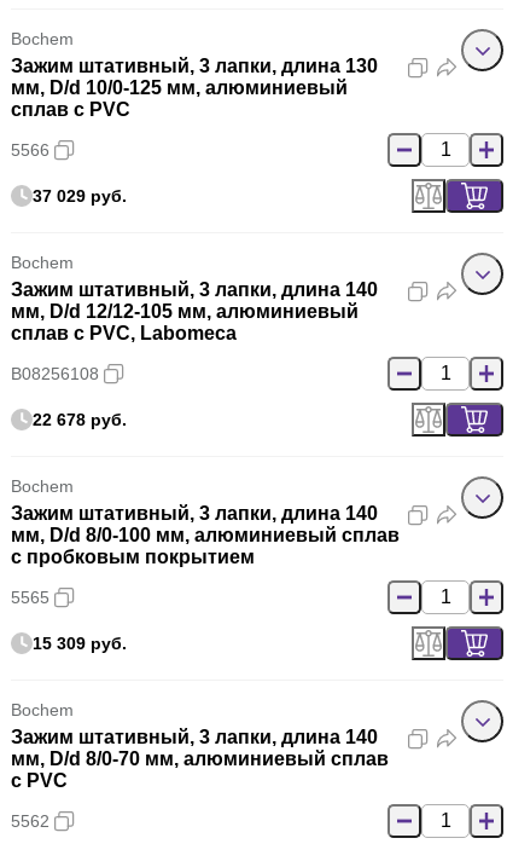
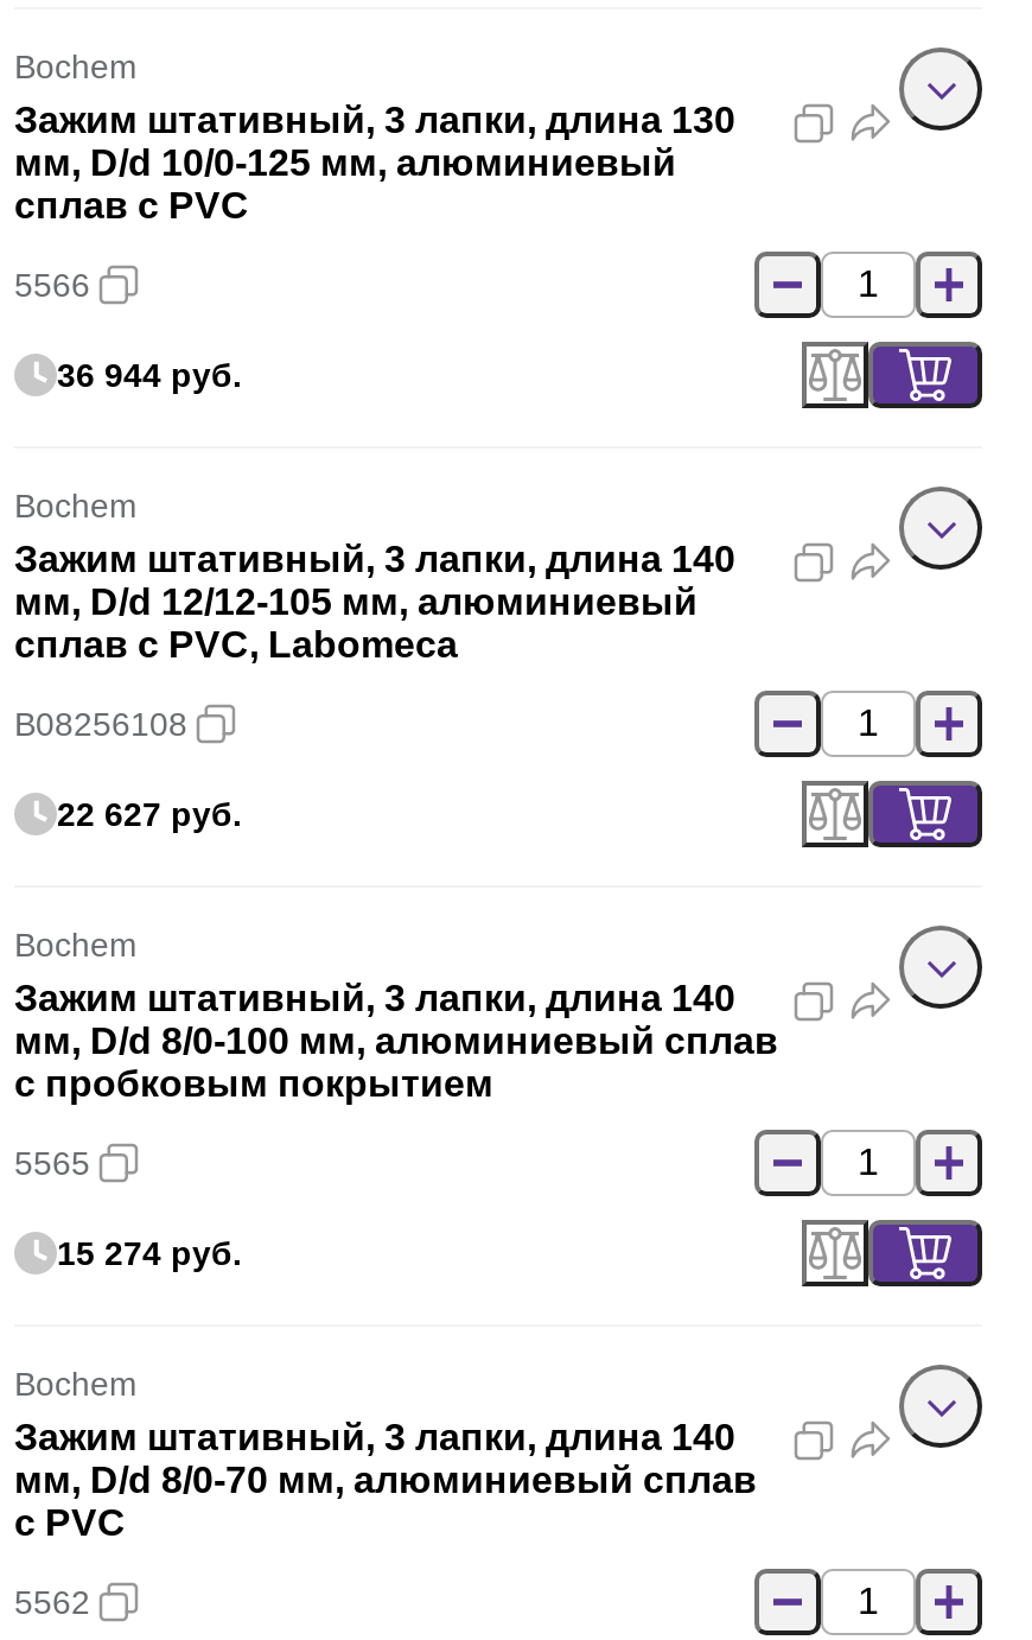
[33,186,127,206] 37 029 руб. -> [57,356,242,394] 36 944 руб.
[33,410,127,429] 22 678 руб. -> [57,795,242,833] 22 627 руб.
[33,634,127,653] 15 309 руб. -> [57,1234,242,1272] 15 274 руб.

